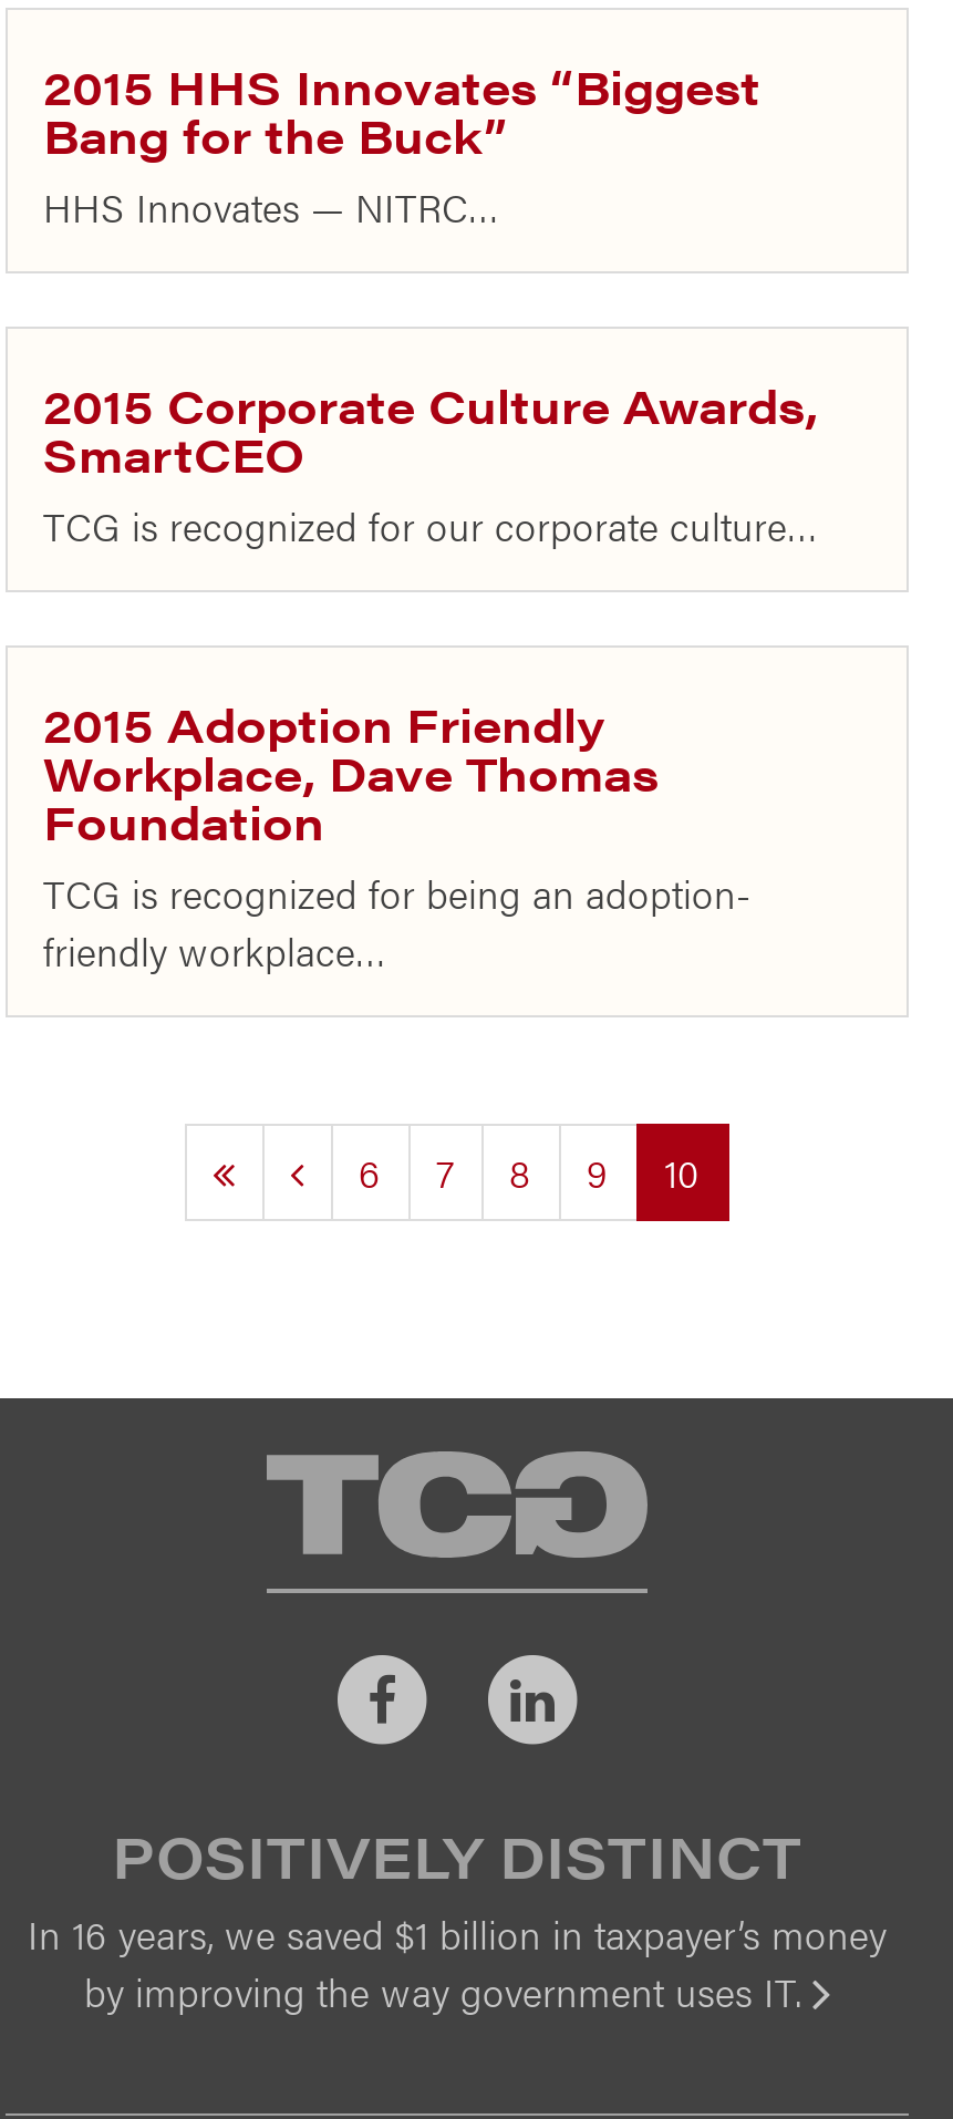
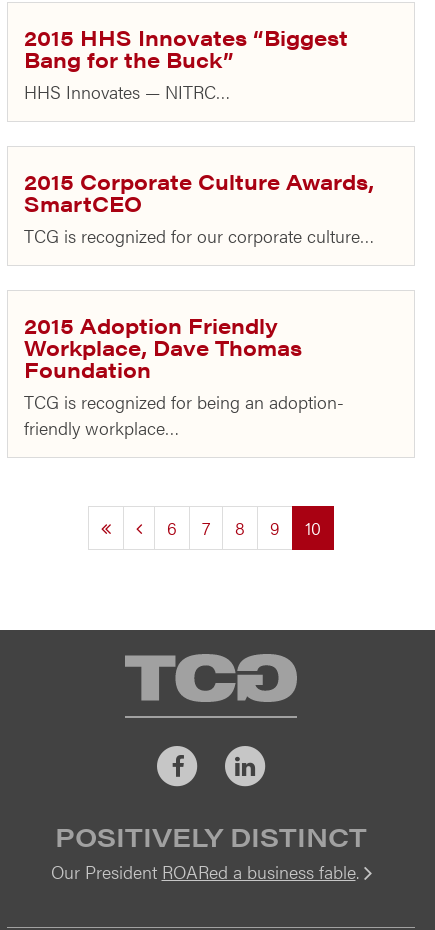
[28,1905,887,2018] In 16 years, we saved $1 billion in taxpayer’s money | by improving the way government uses IT. -> [50,859,363,884] Our President ROARed a business fable.

